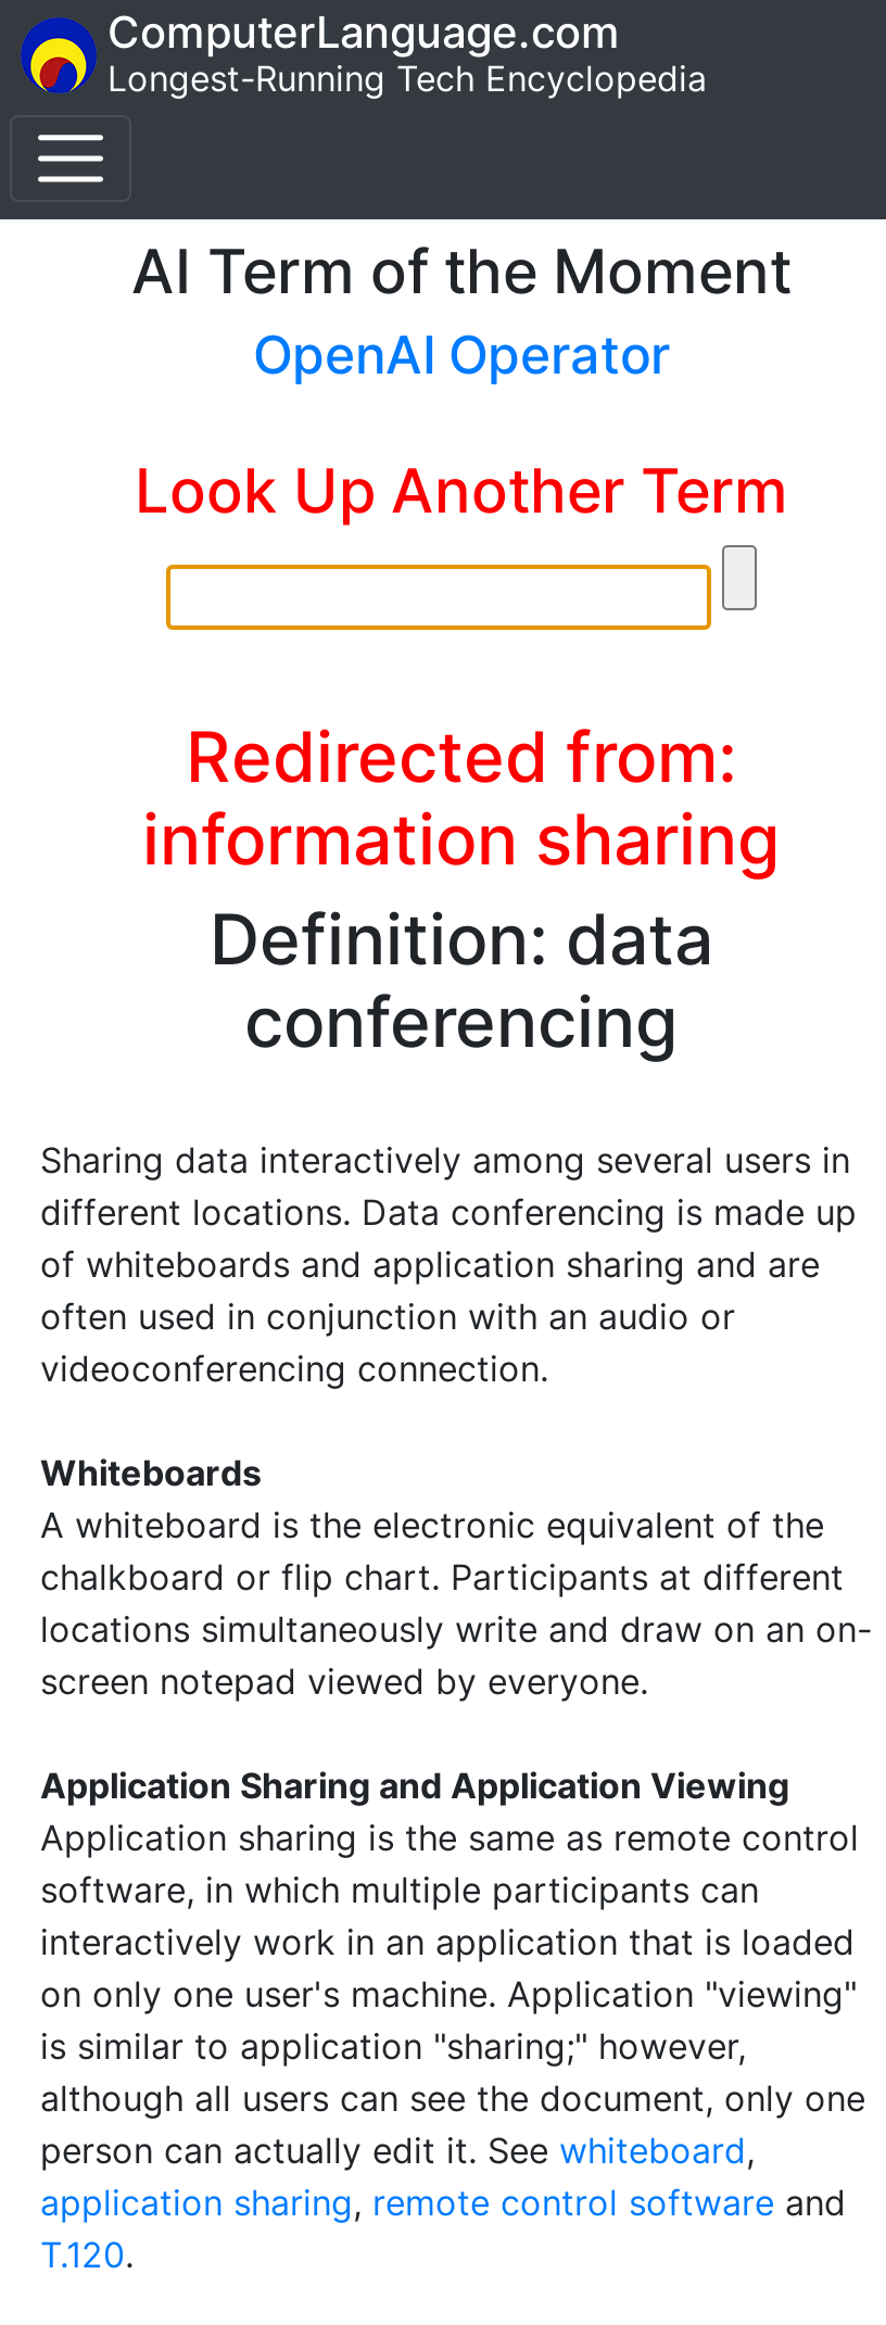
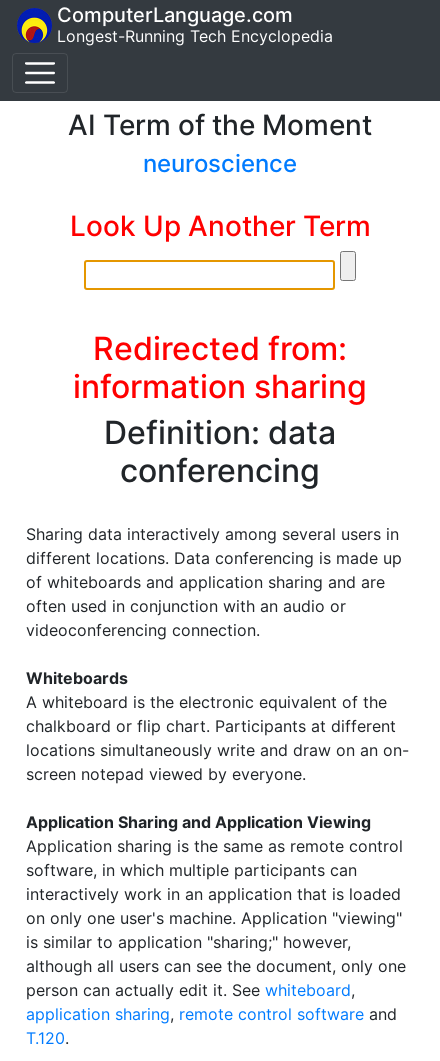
[253,324,670,387] OpenAI Operator -> [143,149,297,178] neuroscience

